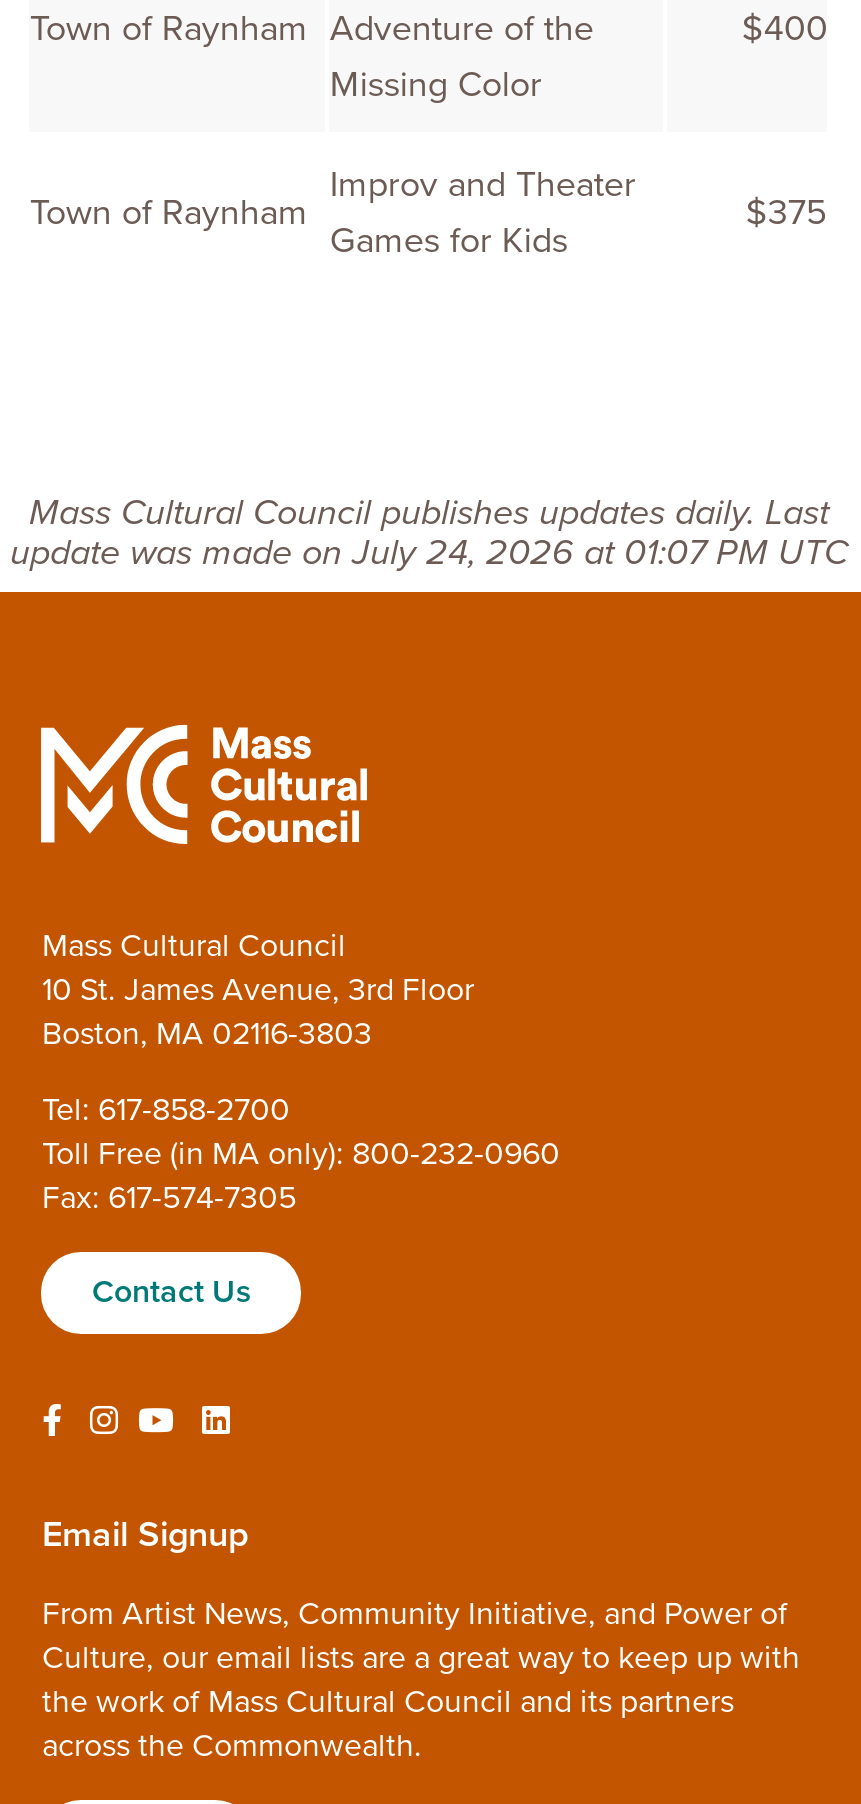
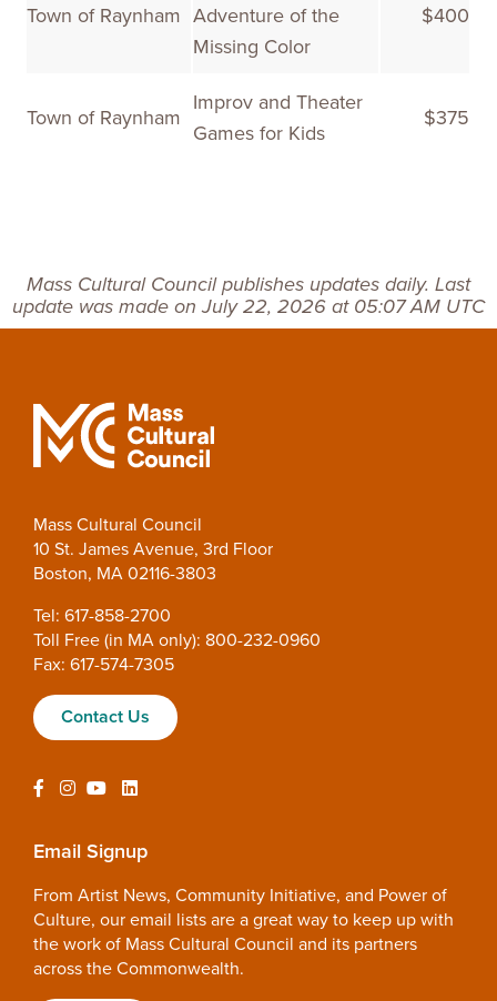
[10,529,848,573] update was made on July 24, 2026 at 01:07 PM UTC -> [12,294,485,318] update was made on July 22, 2026 at 05:07 AM UTC

